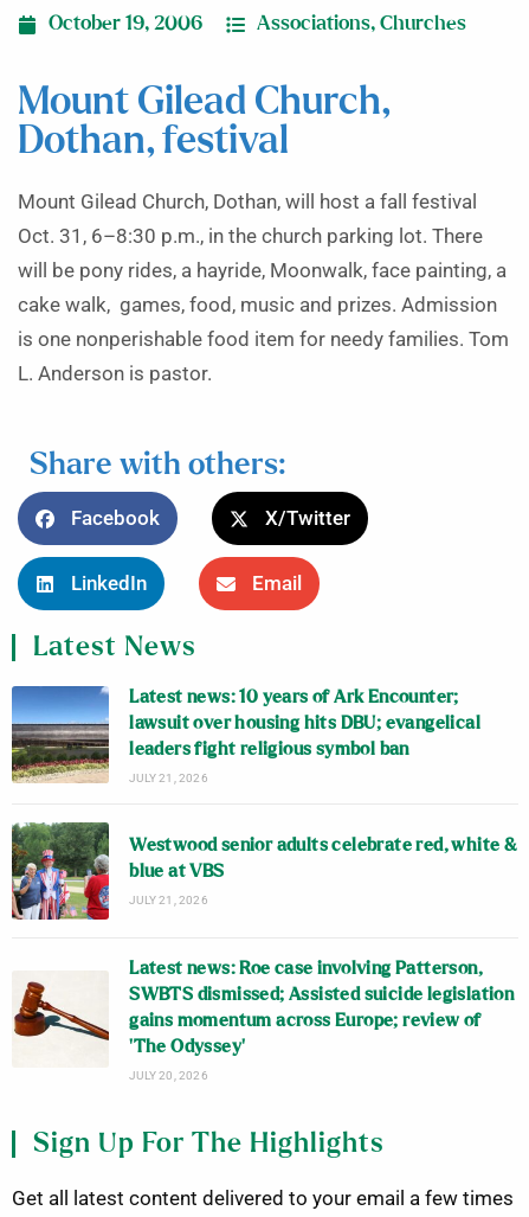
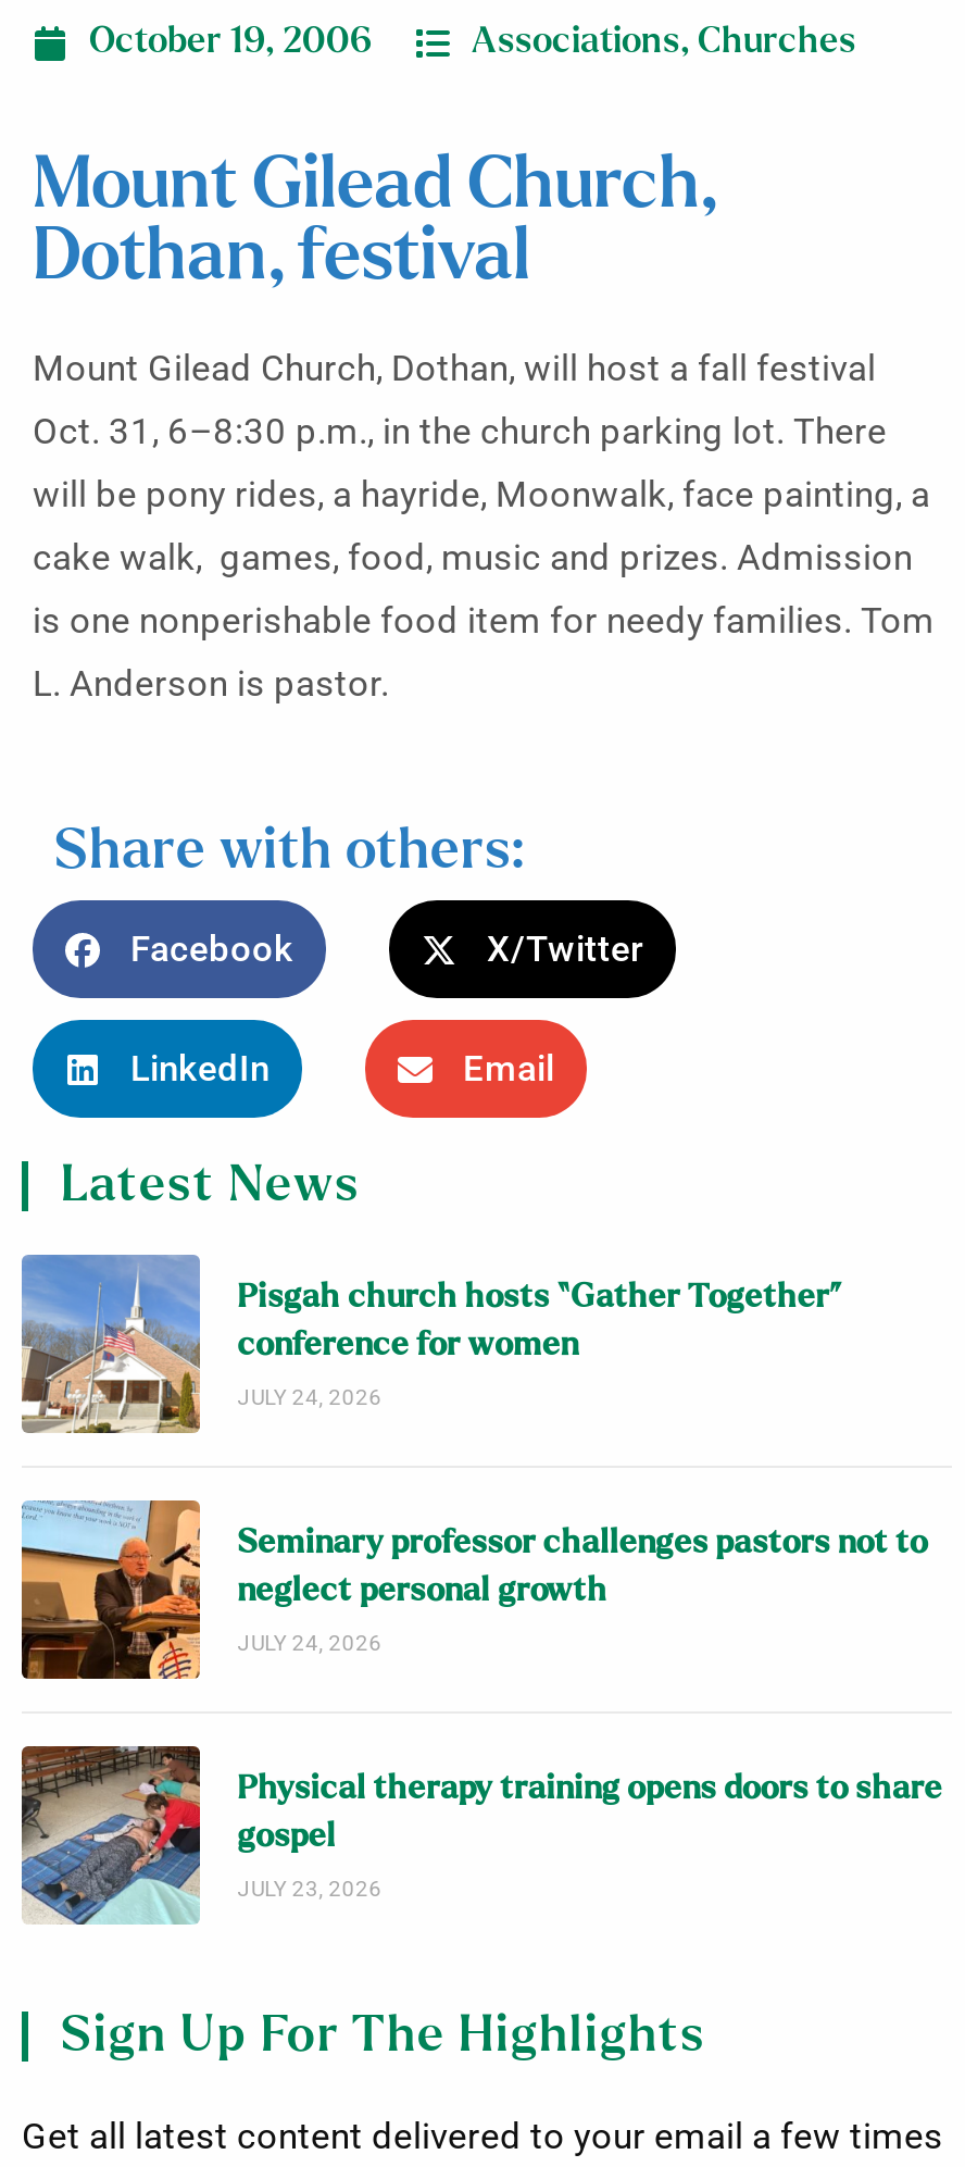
[11,686,481,784] [image] | Latest news: 10 years of Ark Encounter; | lawsuit over housing hits DBU; evangelical | leaders fight religious symbol ban | JULY 21, 2026 -> [20,1255,844,1433] [image] | Pisgah church hosts “Gather Together” | conference for women | JULY 24, 2026
[11,821,518,921] [image] | Westwood senior adults celebrate red, white & | blue at VBS | JULY 21, 2026 -> [20,1498,928,1681] [image] | Seminary professor challenges pastors not to | neglect personal growth | JULY 24, 2026
[12,959,514,1082] [image] | Latest news: Roe case involving Patterson, | SWBTS dismissed; Assisted suicide legislation | gains momentum across Europe; review of | ‘The Odyssey’ | JULY 20, 2026 -> [20,1742,943,1925] [image] | Physical therapy training opens doors to share | gospel | JULY 23, 2026

